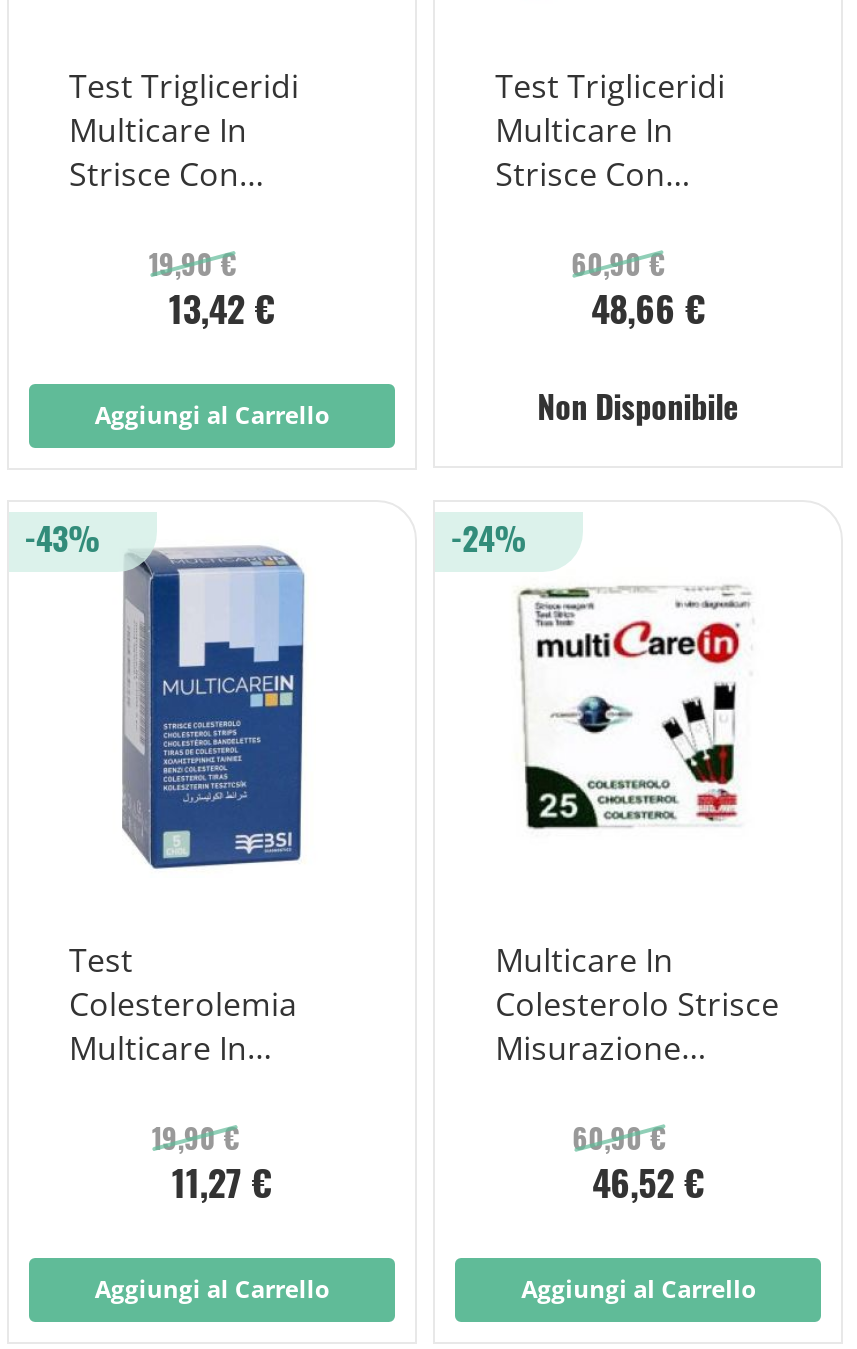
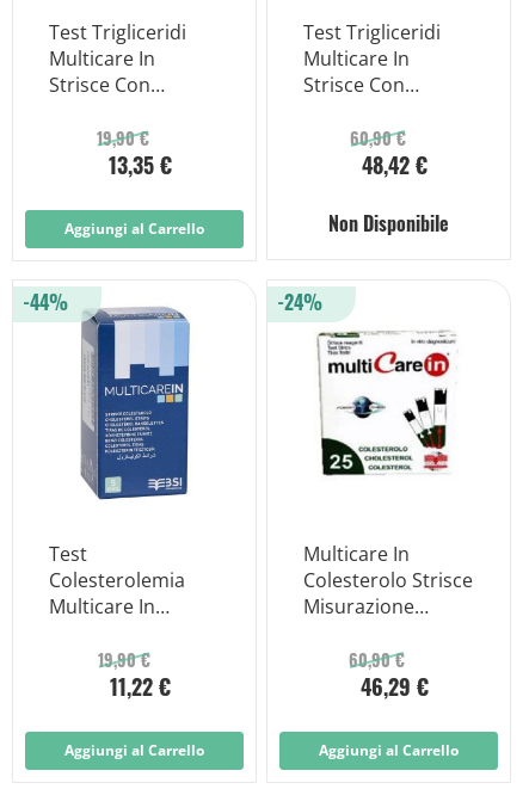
[169,282,275,334] 13,42 € -> [109,149,172,180] 13,35 €
[591,282,705,334] 48,66 € -> [362,149,428,180] 48,42 €
[24,514,100,562] -43% -> [22,288,67,317] -44%
[172,1155,272,1207] 11,27 € -> [110,670,171,701] 11,22 €
[592,1155,704,1207] 46,52 € -> [361,670,429,701] 46,29 €

